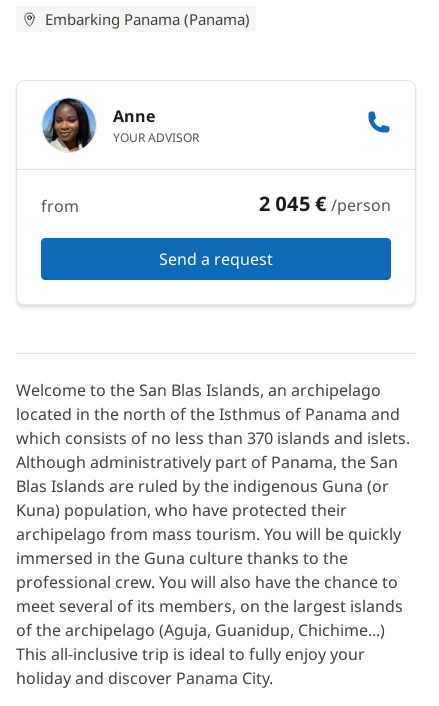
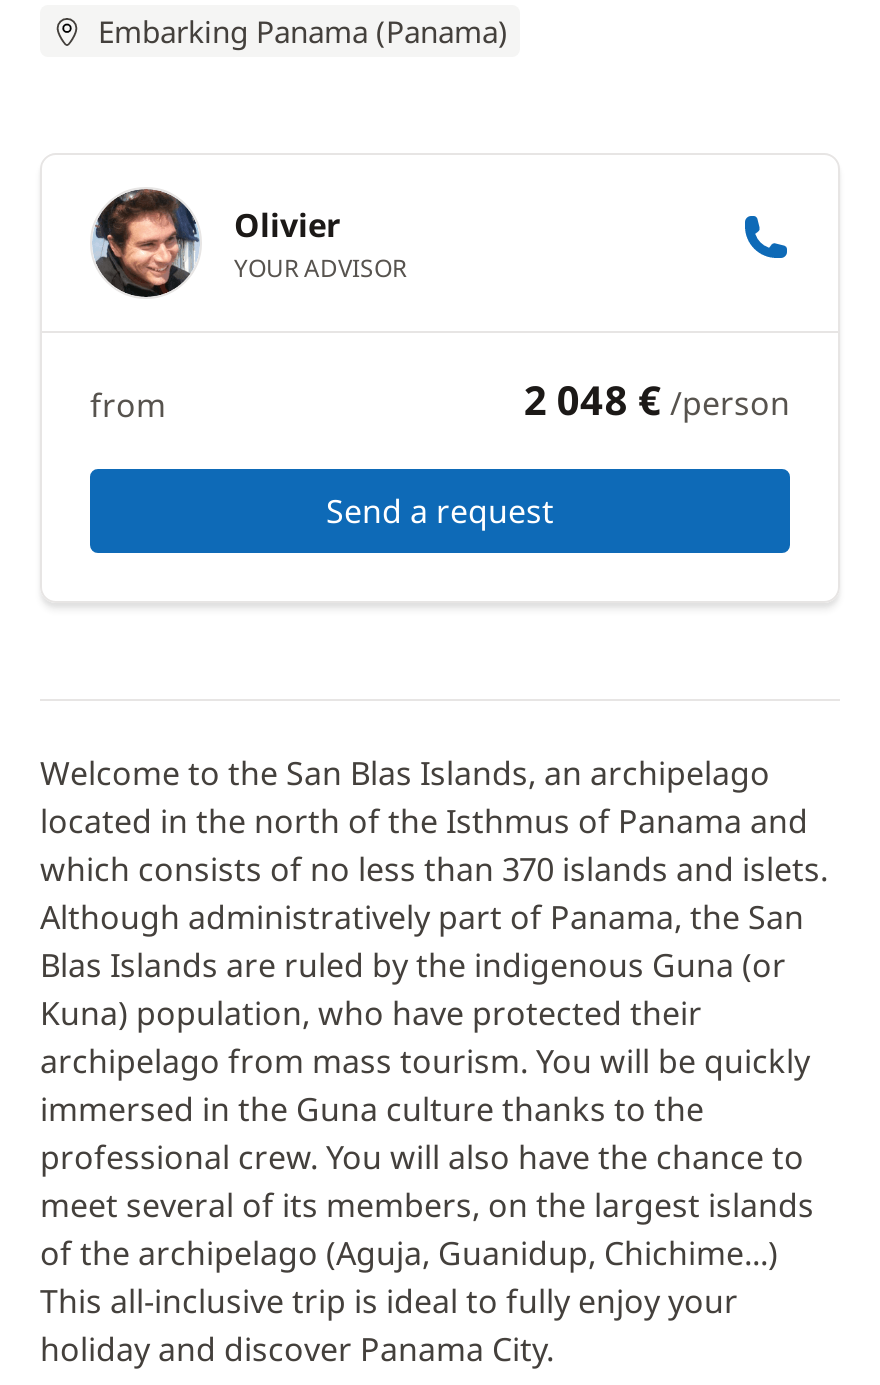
[43,98,155,153] [image] | Anne -> [94,189,340,299] [image] | Olivier
[259,190,391,217] 2 045 €/person -> [524,373,790,427] 2 048 €/person

